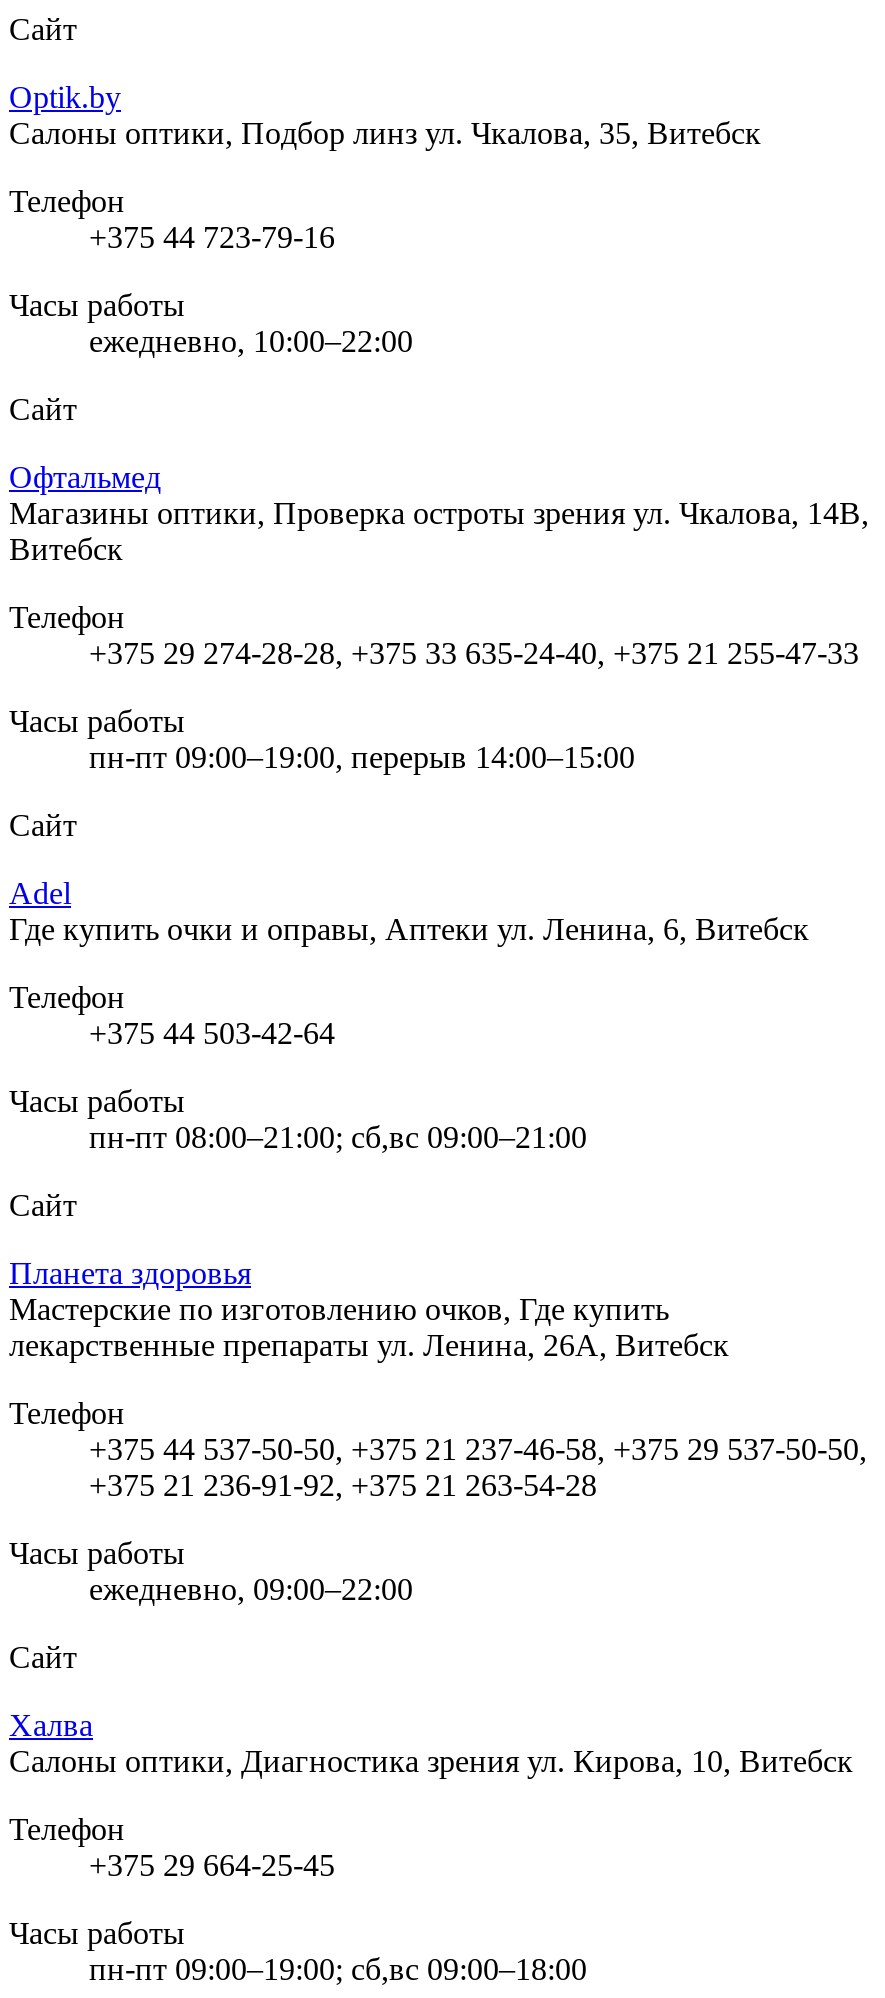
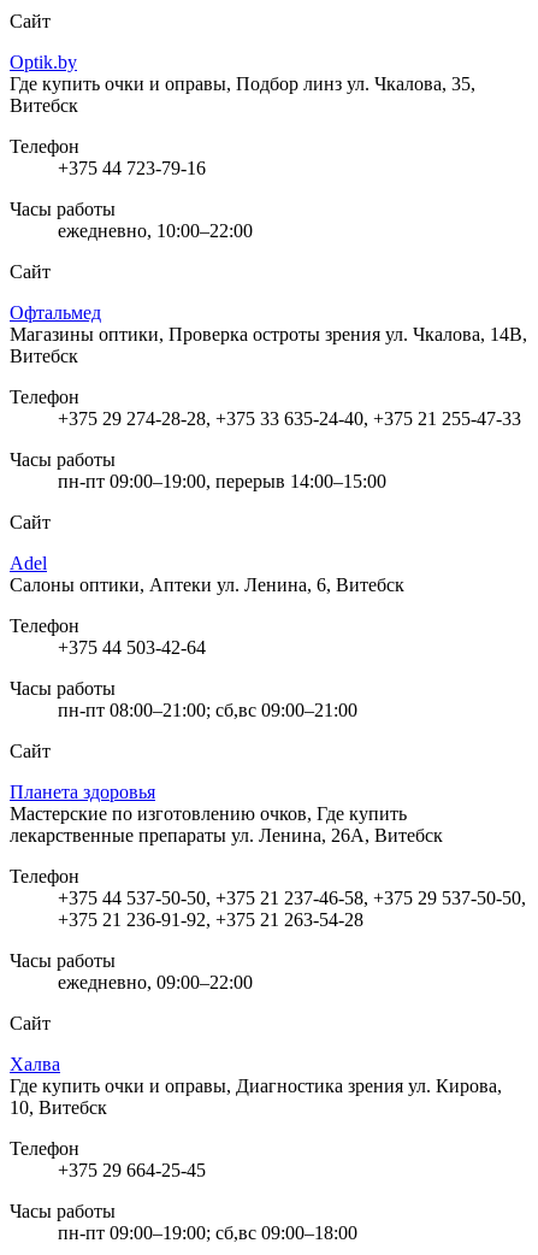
[9,116,761,150] Салоны оптики, Подбор линз ул. Чкалова, 35, Витебск -> [10,73,475,116] Где купить очки и оправы, Подбор линз ул. Чкалова, 35, | Витебск
[9,912,809,946] Где купить очки и оправы, Аптеки ул. Ленина, 6, Витебск -> [10,574,404,595] Салоны оптики, Аптеки ул. Ленина, 6, Витебск
[9,1744,853,1778] Салоны оптики, Диагностика зрения ул. Кирова, 10, Витебск -> [10,1075,502,1118] Где купить очки и оправы, Диагностика зрения ул. Кирова, | 10, Витебск

